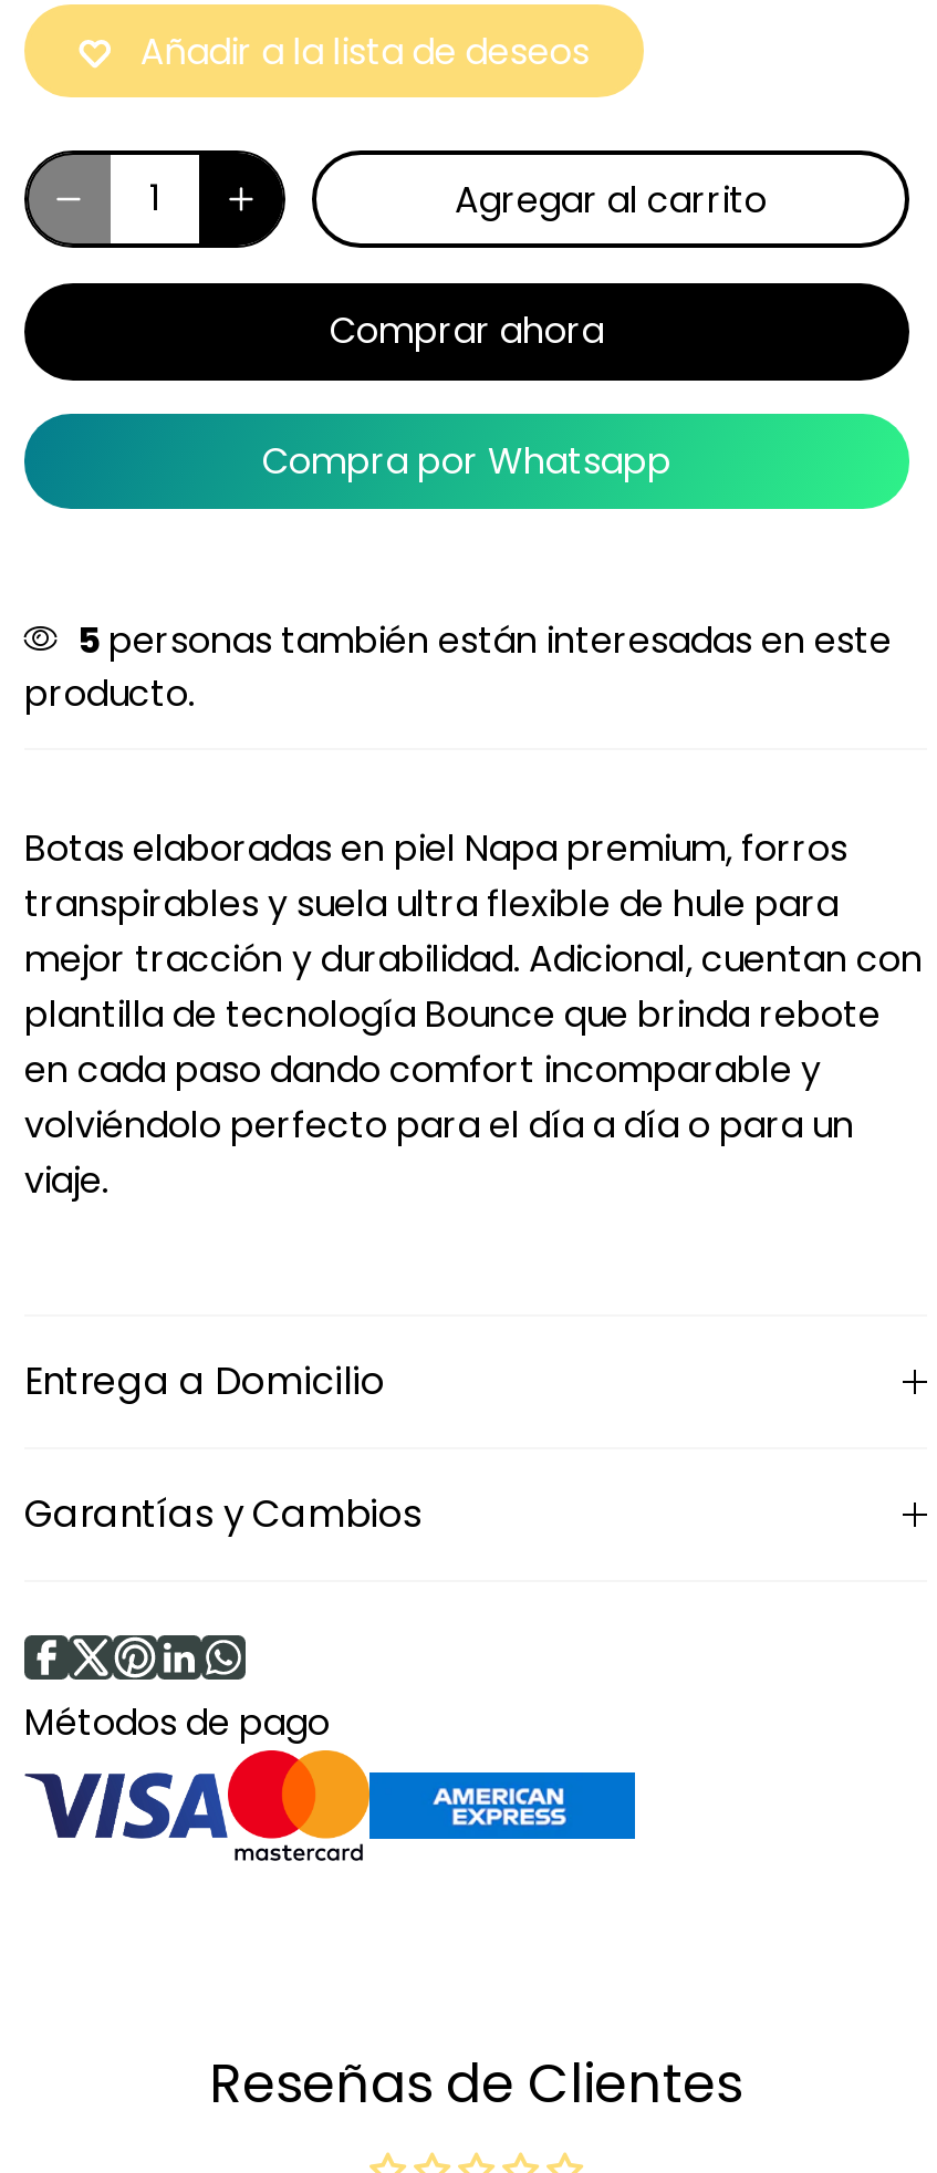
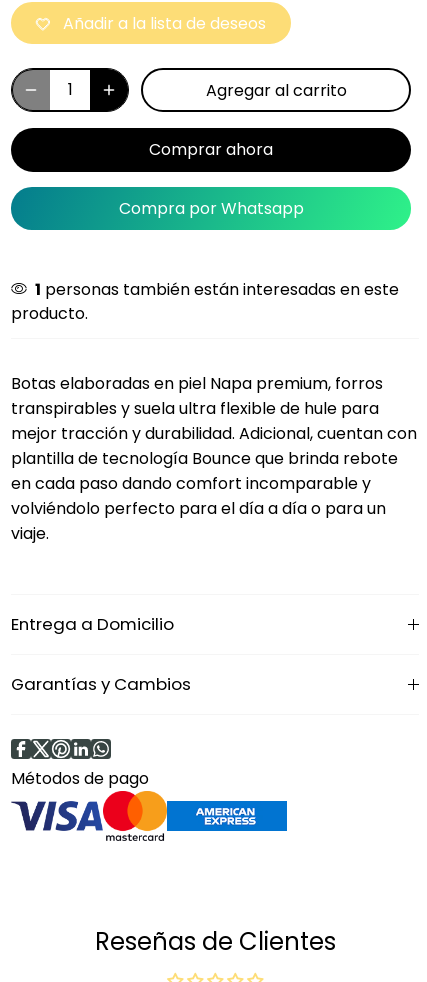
[77,616,892,667] 5 personas también están interesadas en este -> [35,278,399,301] 1 personas también están interesadas en este

